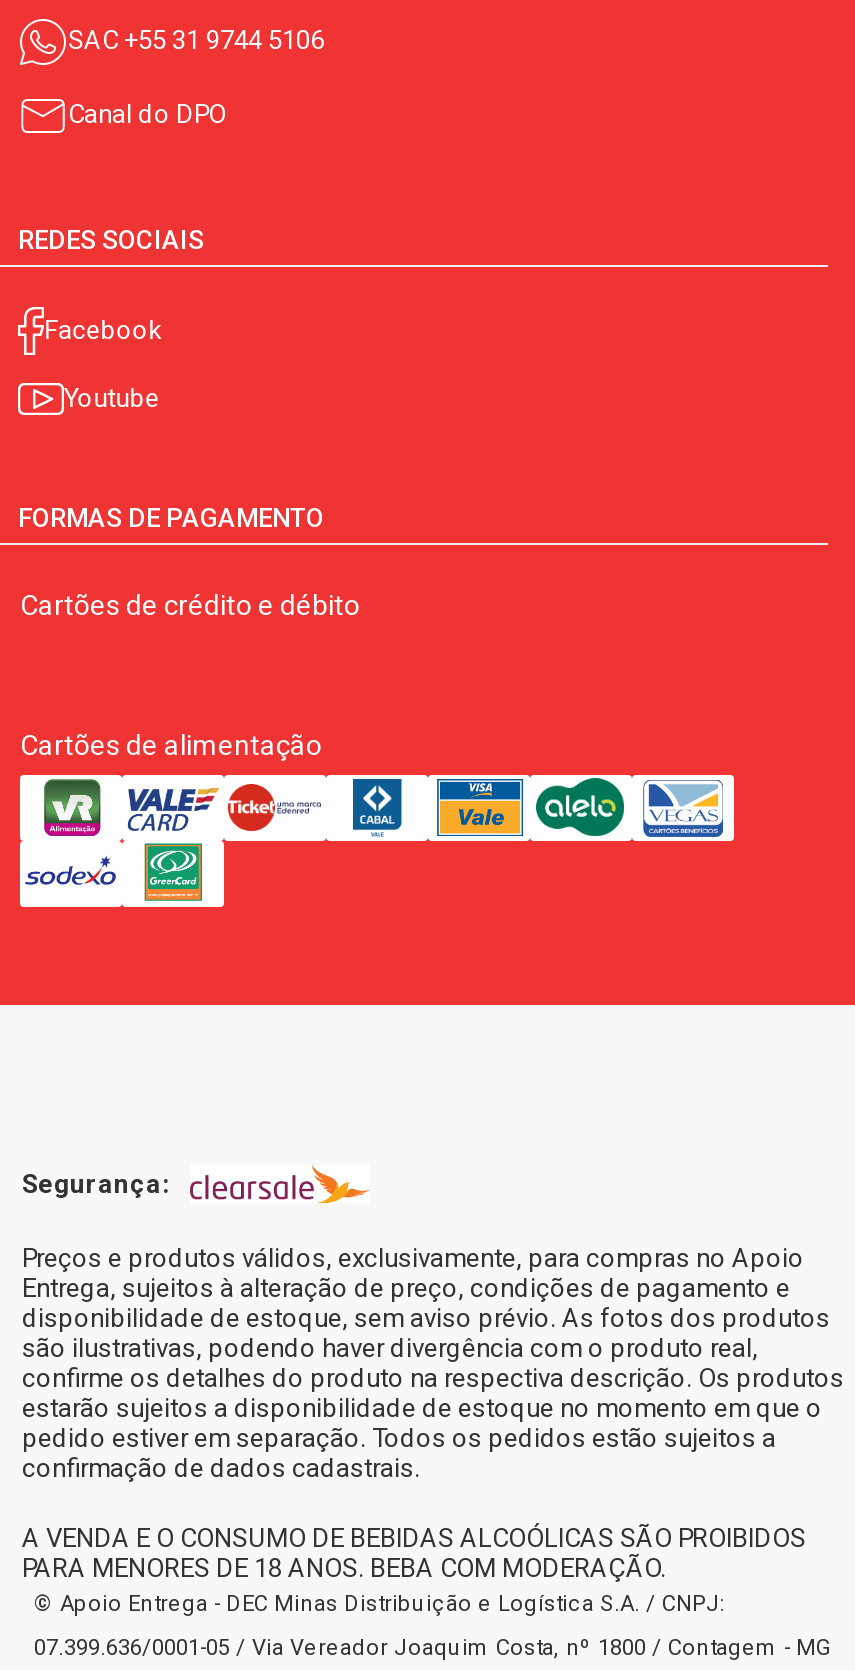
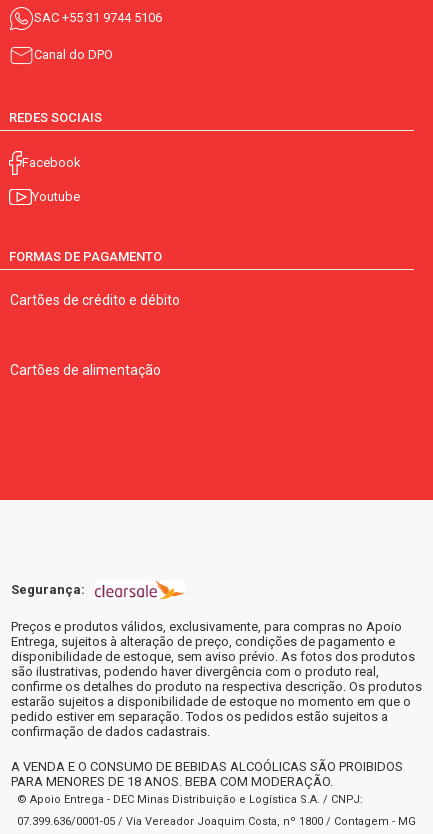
[18,773,736,909] [image] -> none

